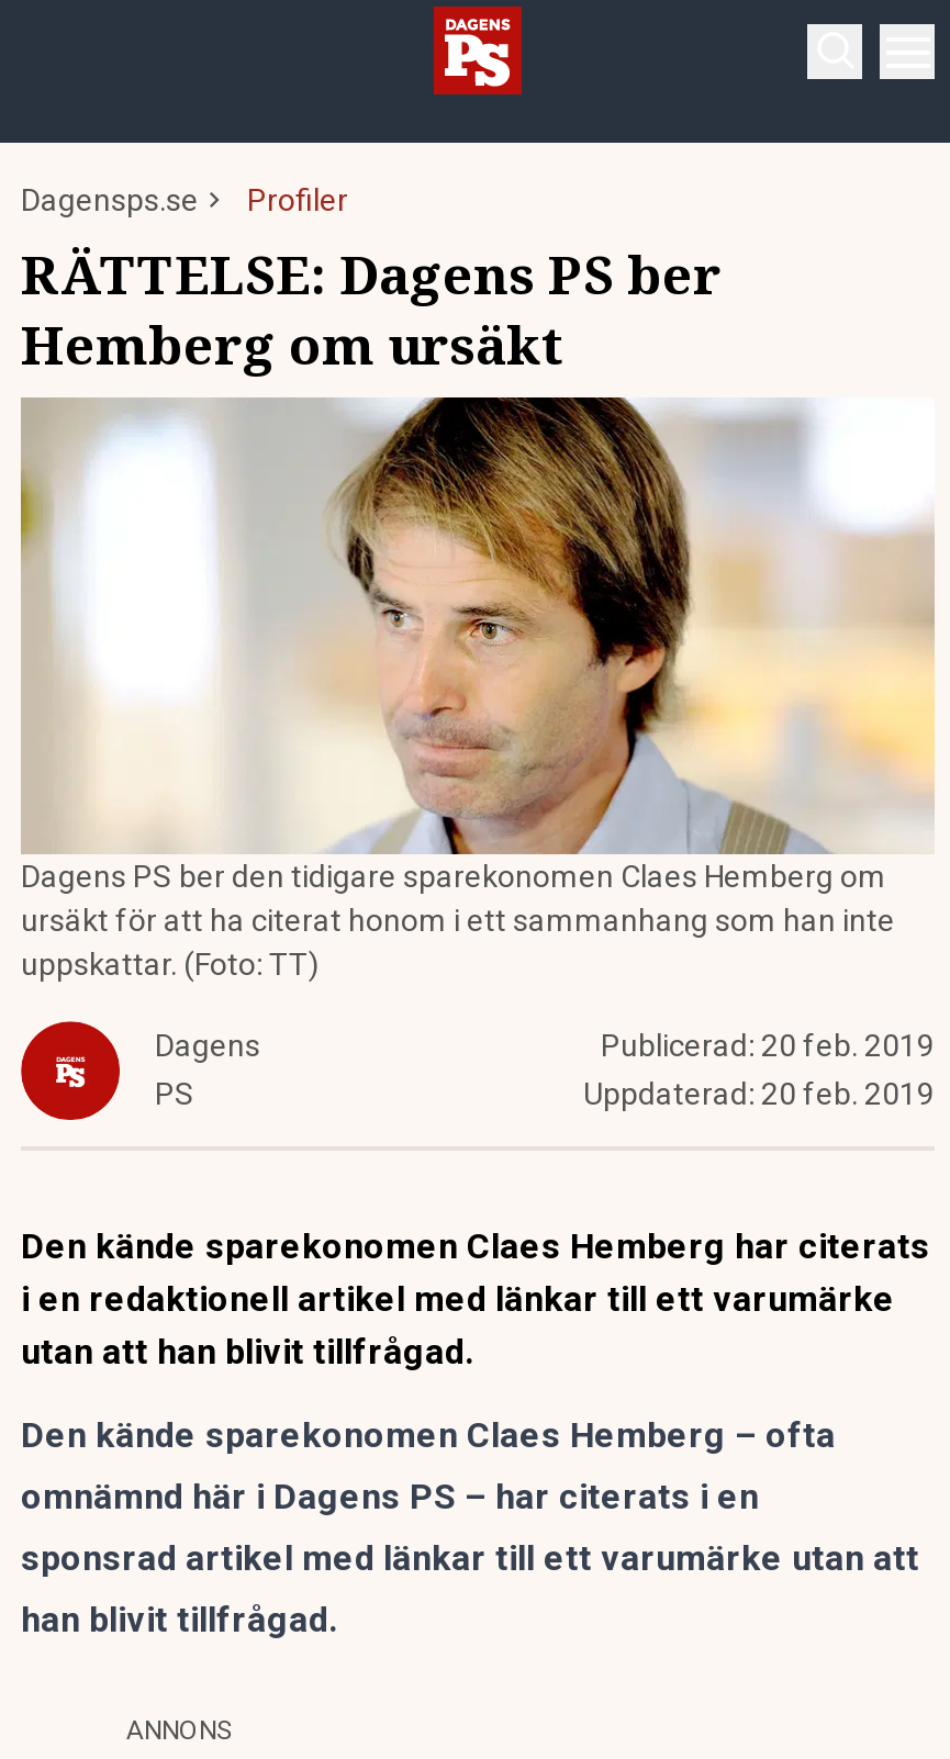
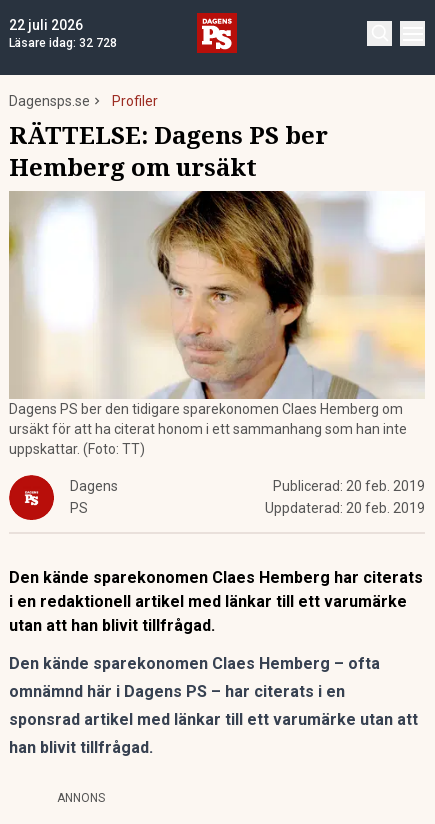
none -> [9,17,117,50] 22 juli 2026 | Läsare idag: 32 728

